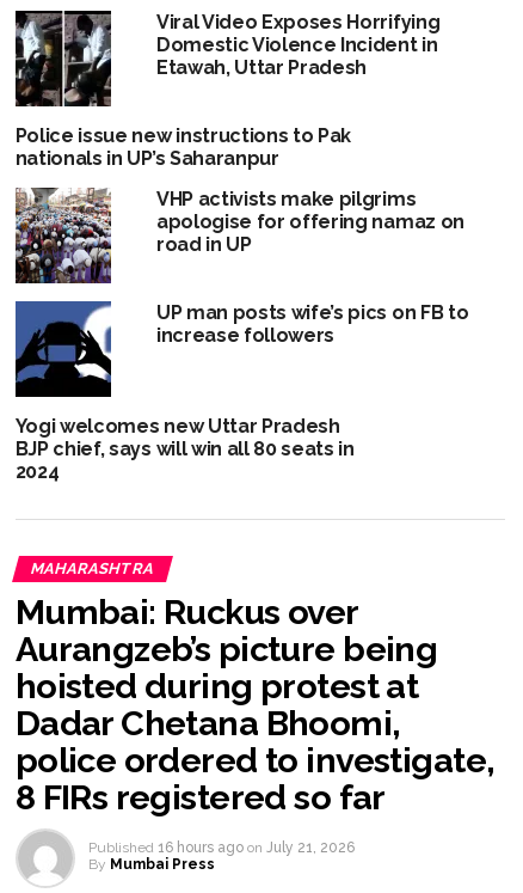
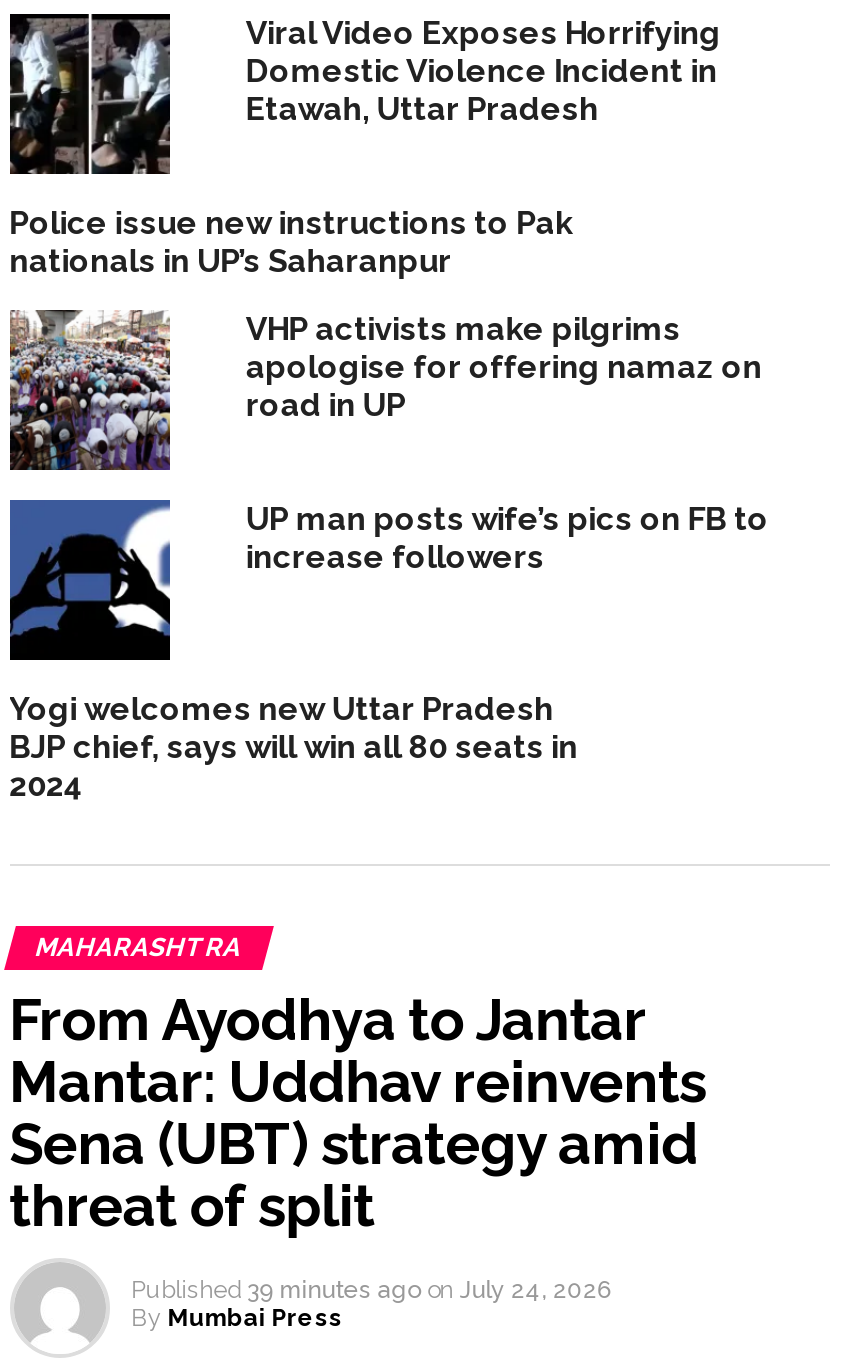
[15,592,495,818] Mumbai: Ruckus over | Aurangzeb’s picture being | hoisted during protest at | Dadar Chetana Bhoomi, | police ordered to investigate, | 8 FIRs registered so far -> [9,986,706,1240] From Ayodhya to Jantar | Mantar: Uddhav reinvents | Sena (UBT) strategy amid | threat of split
[88,839,354,856] Published 16 hours ago on July 21, 2026 -> [131,1276,611,1304] Published 39 minutes ago on July 24, 2026

